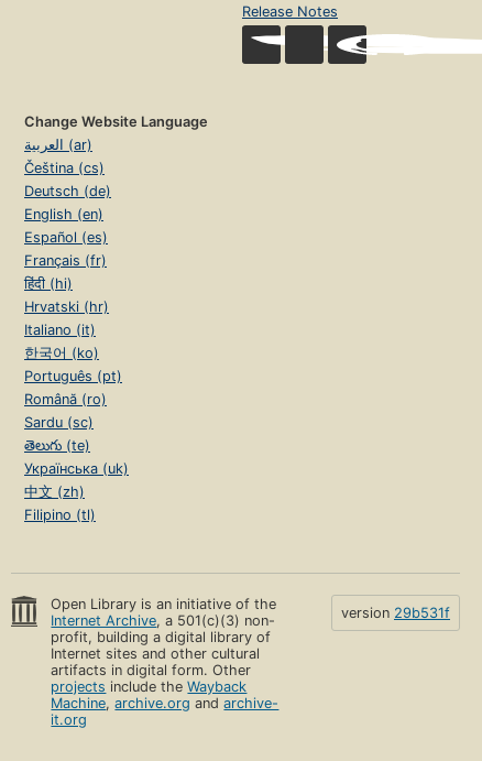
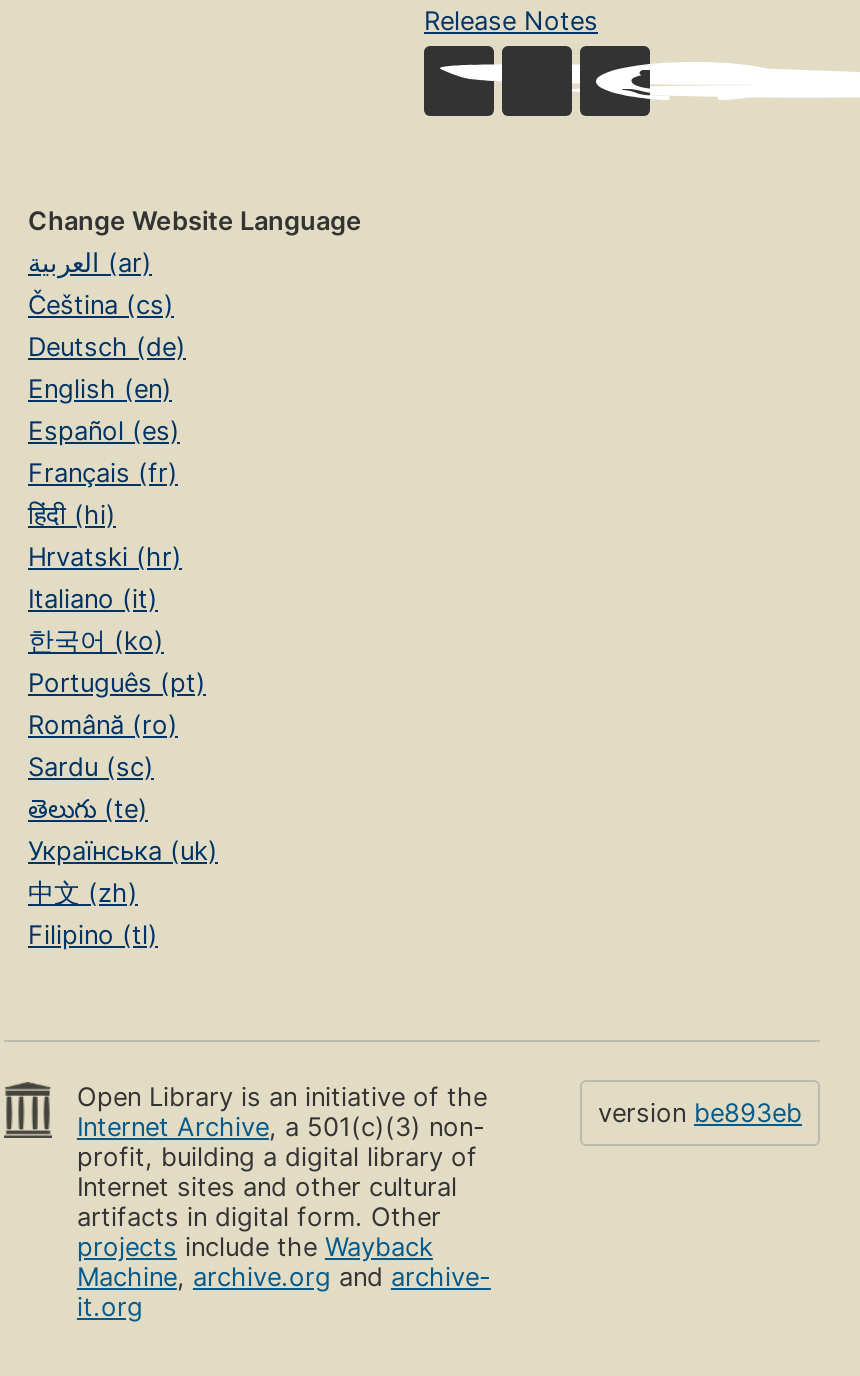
[341,605,450,621] version 29b531f -> [598,1098,802,1128] version be893eb

